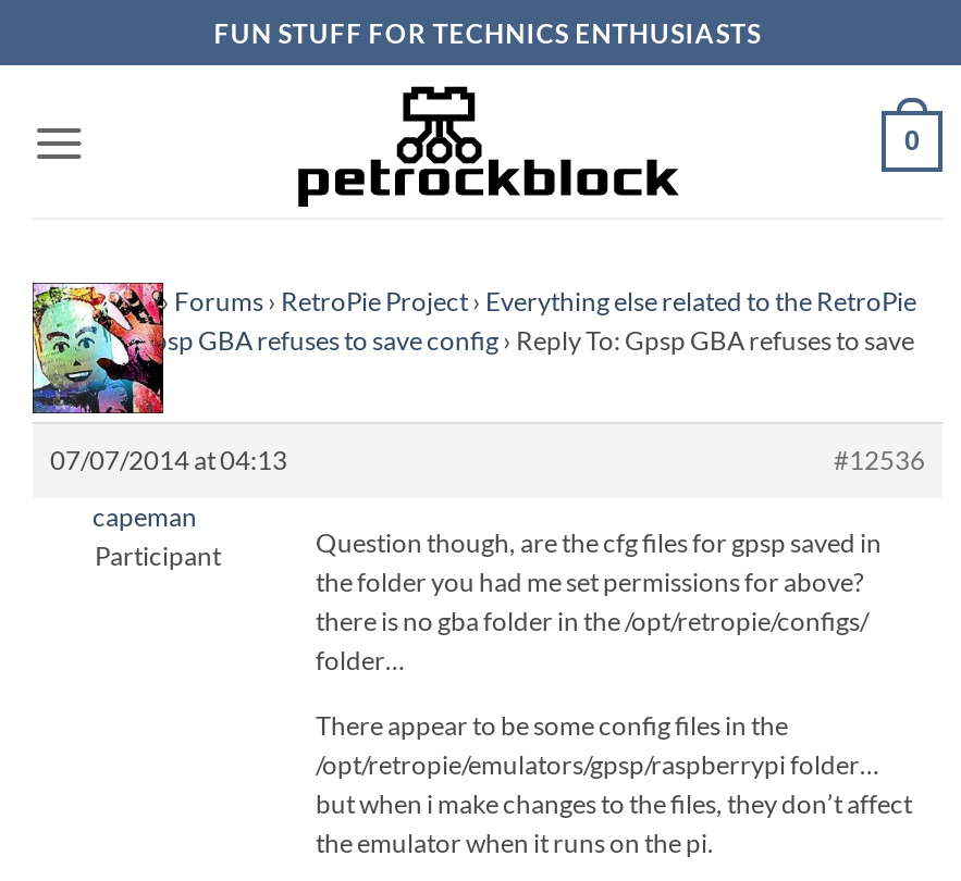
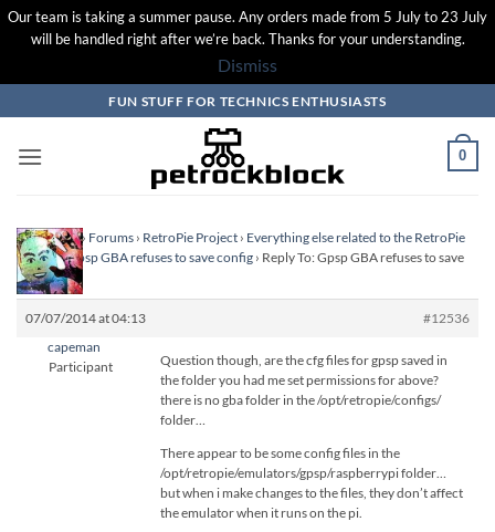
none -> [8,8,487,75] Our team is taking a summer pause. Any orders made from 5 July to 23 July | will be handled right after we’re back. Thanks for your understanding. | Dismiss

